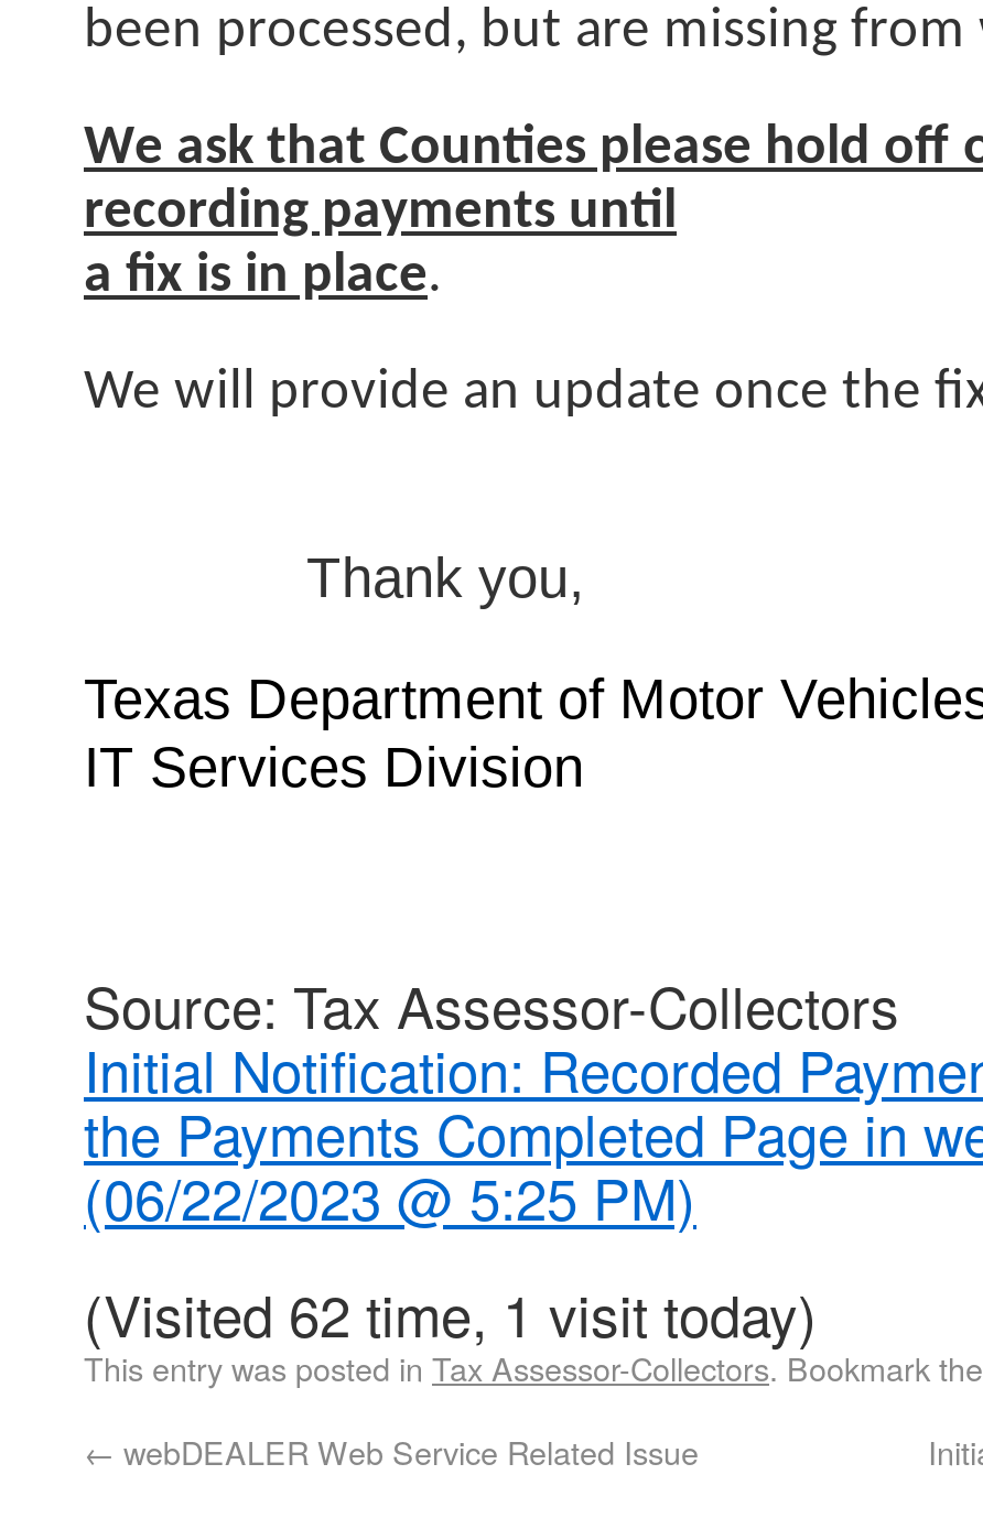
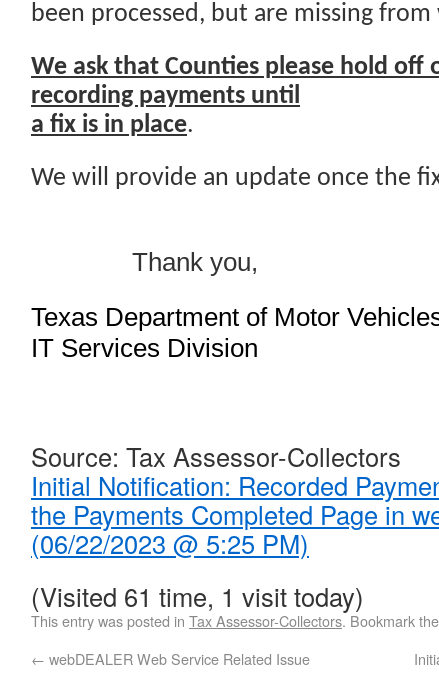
[84,1273,818,1353] (Visited 62 time, 1 visit today) -> [31,578,364,614] (Visited 61 time, 1 visit today)

